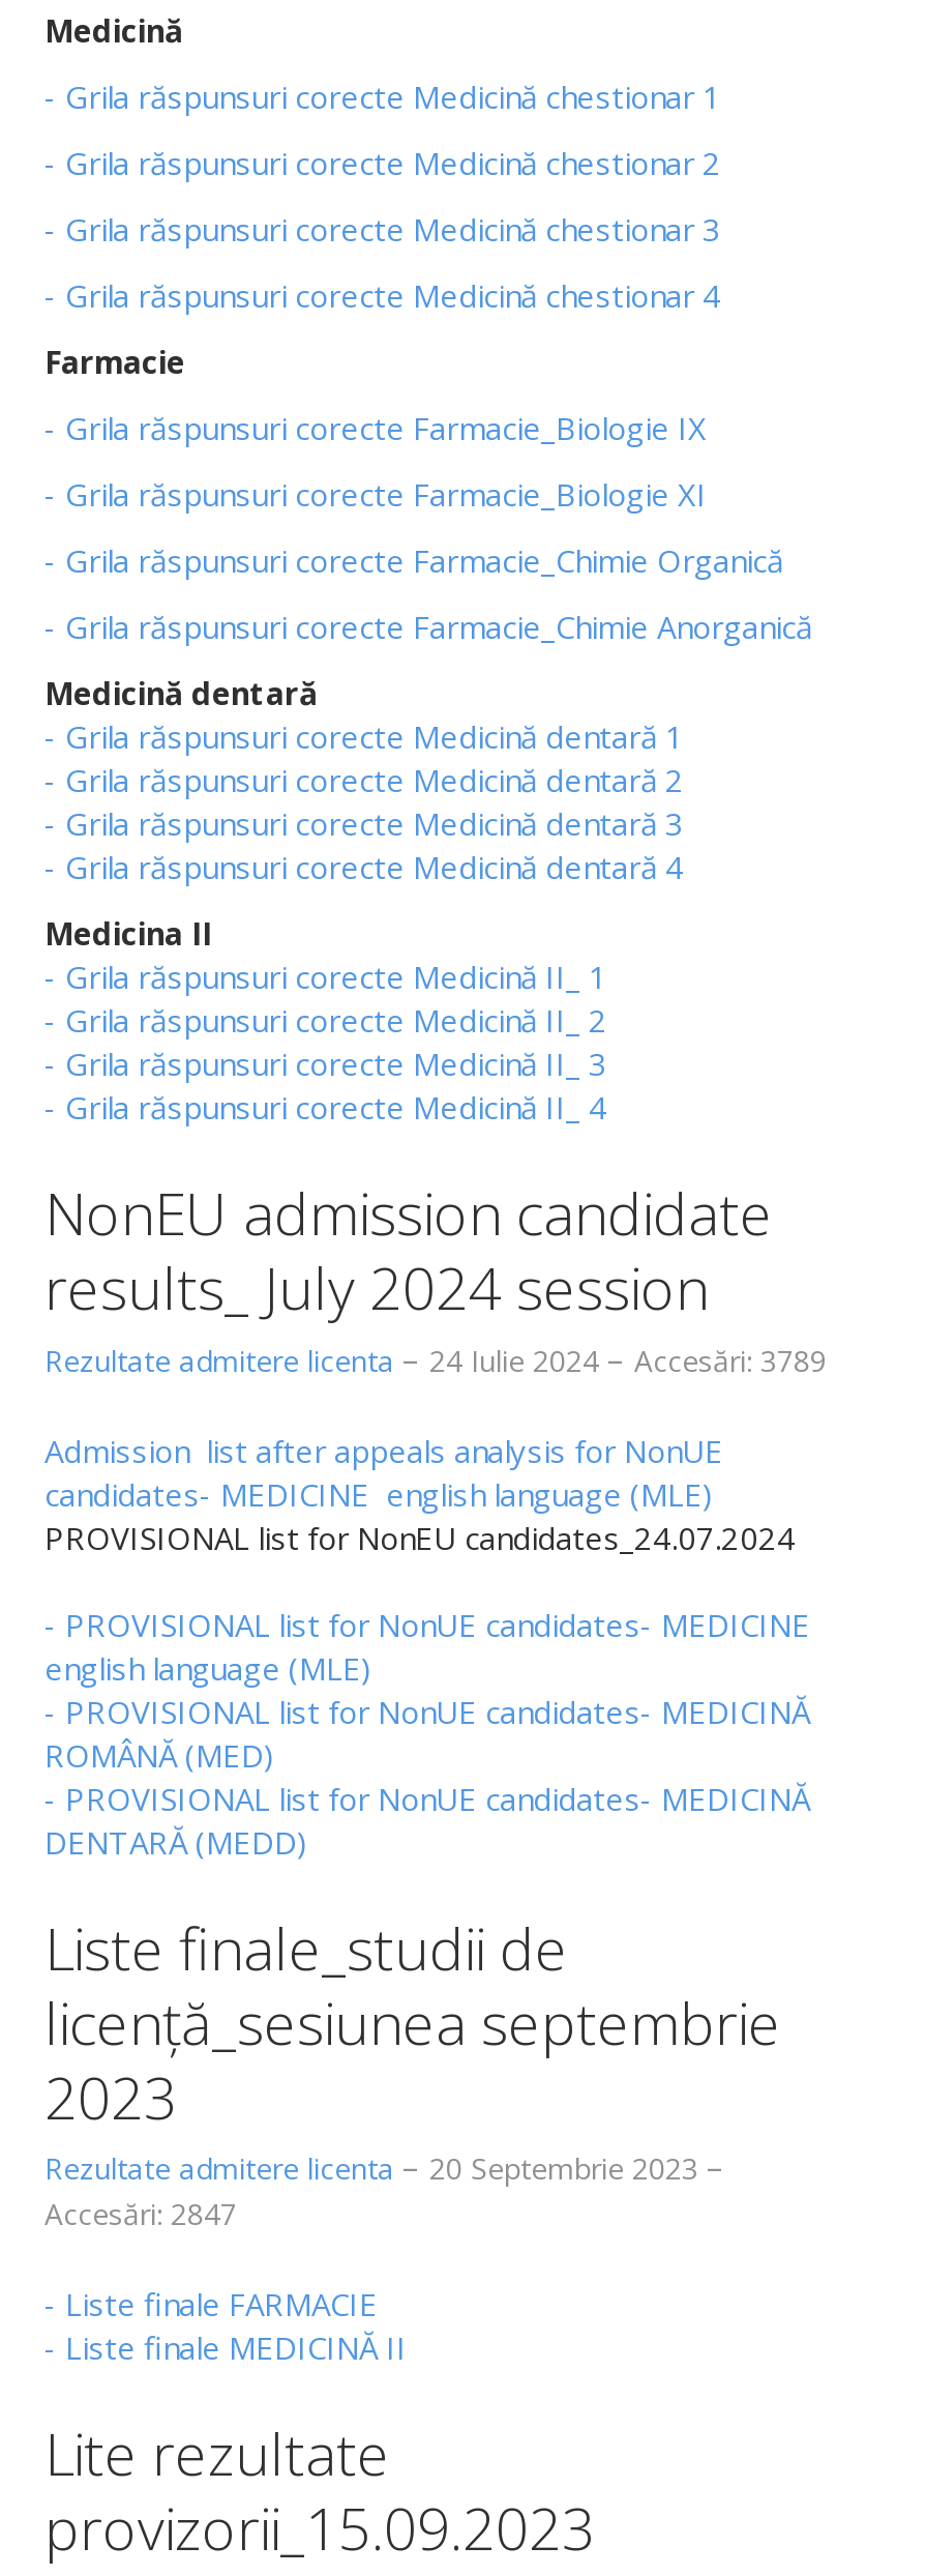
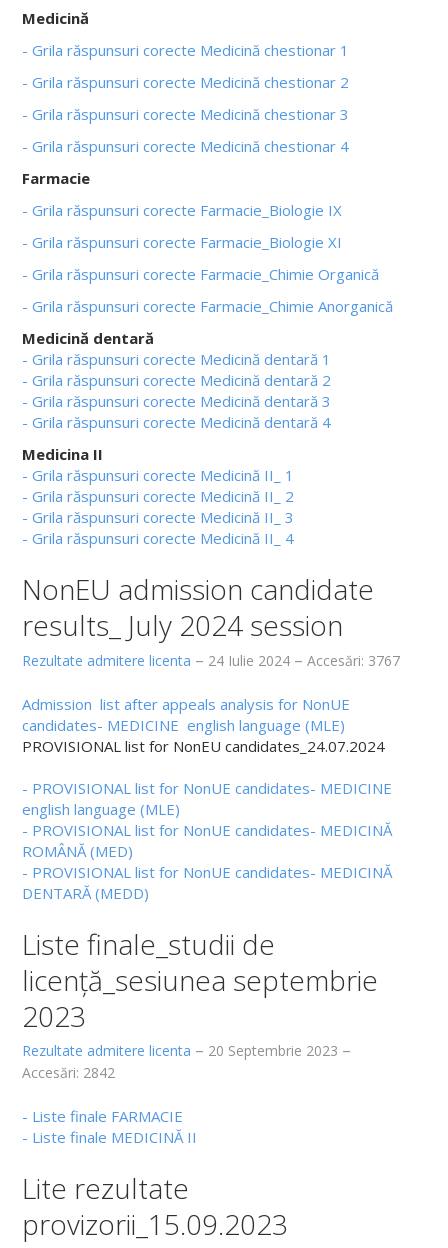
[44,1341,827,1380] Rezultate admitere licenta 24 Iulie 2024 Accesări: 3789 -> [22,651,400,670] Rezultate admitere licenta 24 Iulie 2024 Accesări: 3767
[44,2195,237,2234] Accesări: 2847 -> [22,1063,115,1082] Accesări: 2842

